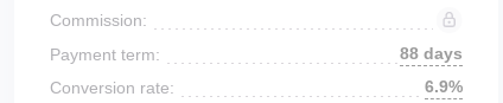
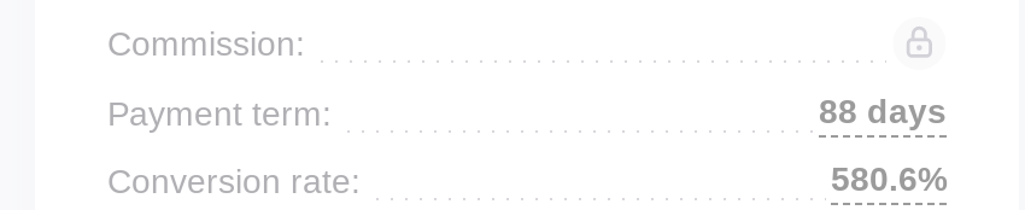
[425,77,463,96] 6.9% -> [831,159,947,198] 580.6%

